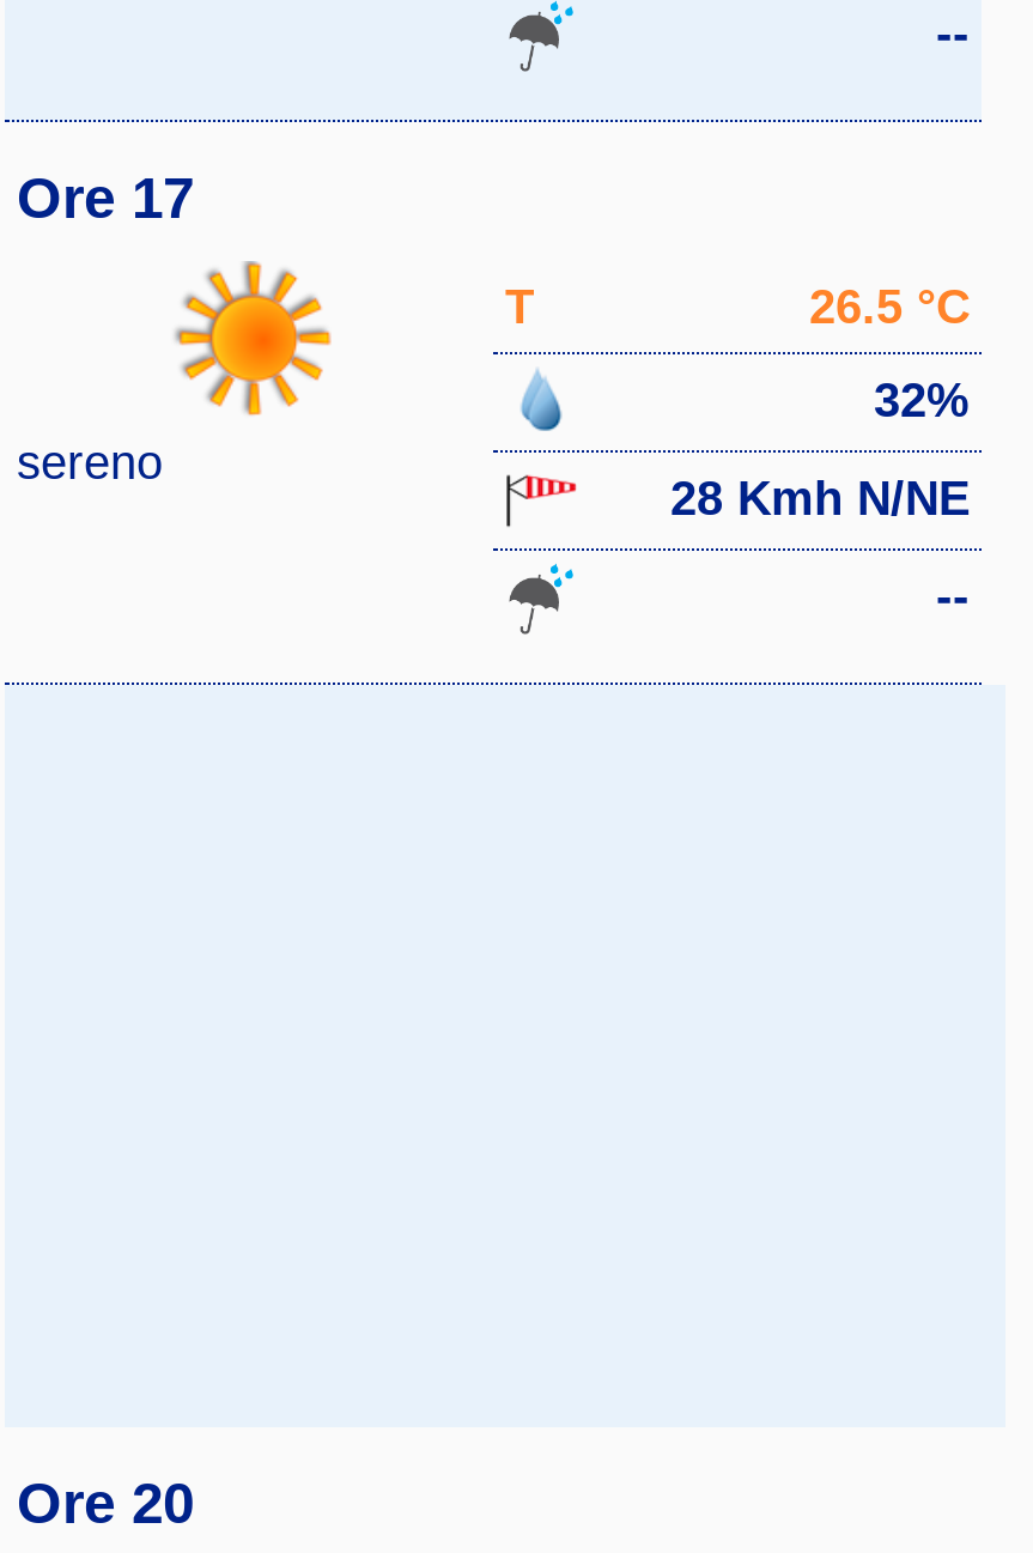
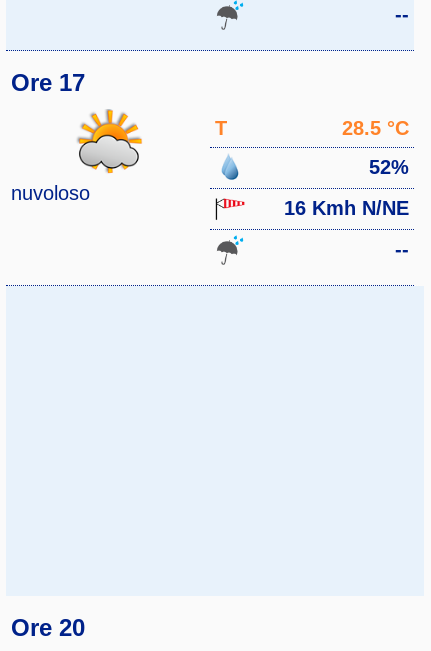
[809,280,970,333] 26.5 °C -> [342,117,409,139] 28.5 °C
[17,321,323,489] [image] | sereno -> [11,133,140,204] [image] | nuvoloso
[874,374,970,426] 32% -> [369,156,409,178] 52%
[670,472,970,524] 28 Kmh N/NE -> [284,197,409,219] 16 Kmh N/NE

